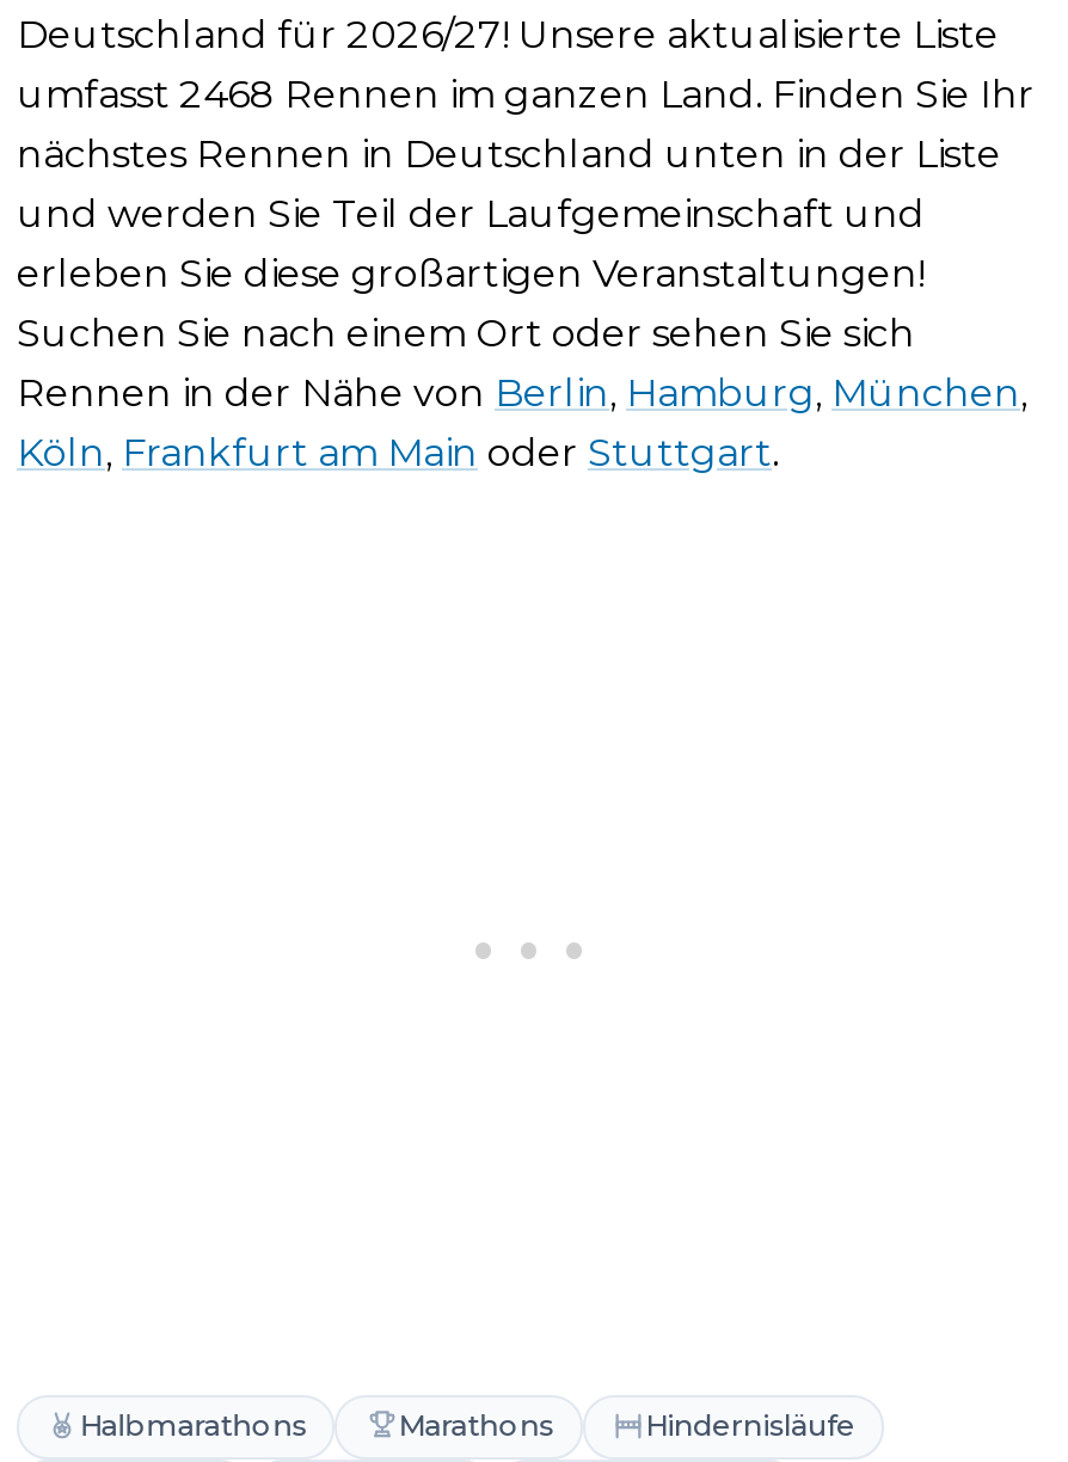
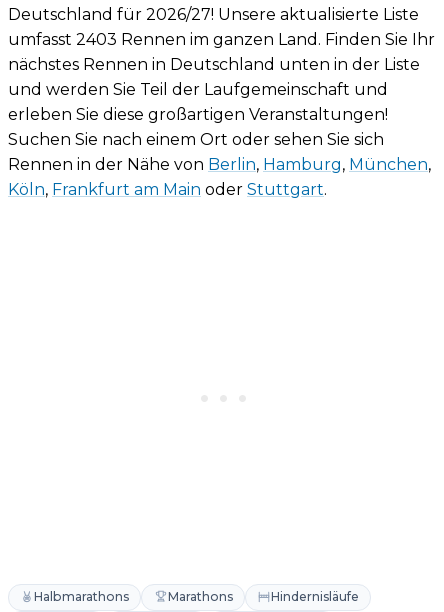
[17,70,1035,116] umfasst 2468 Rennen im ganzen Land. Finden Sie Ihr -> [8,29,435,48] umfasst 2403 Rennen im ganzen Land. Finden Sie Ihr

